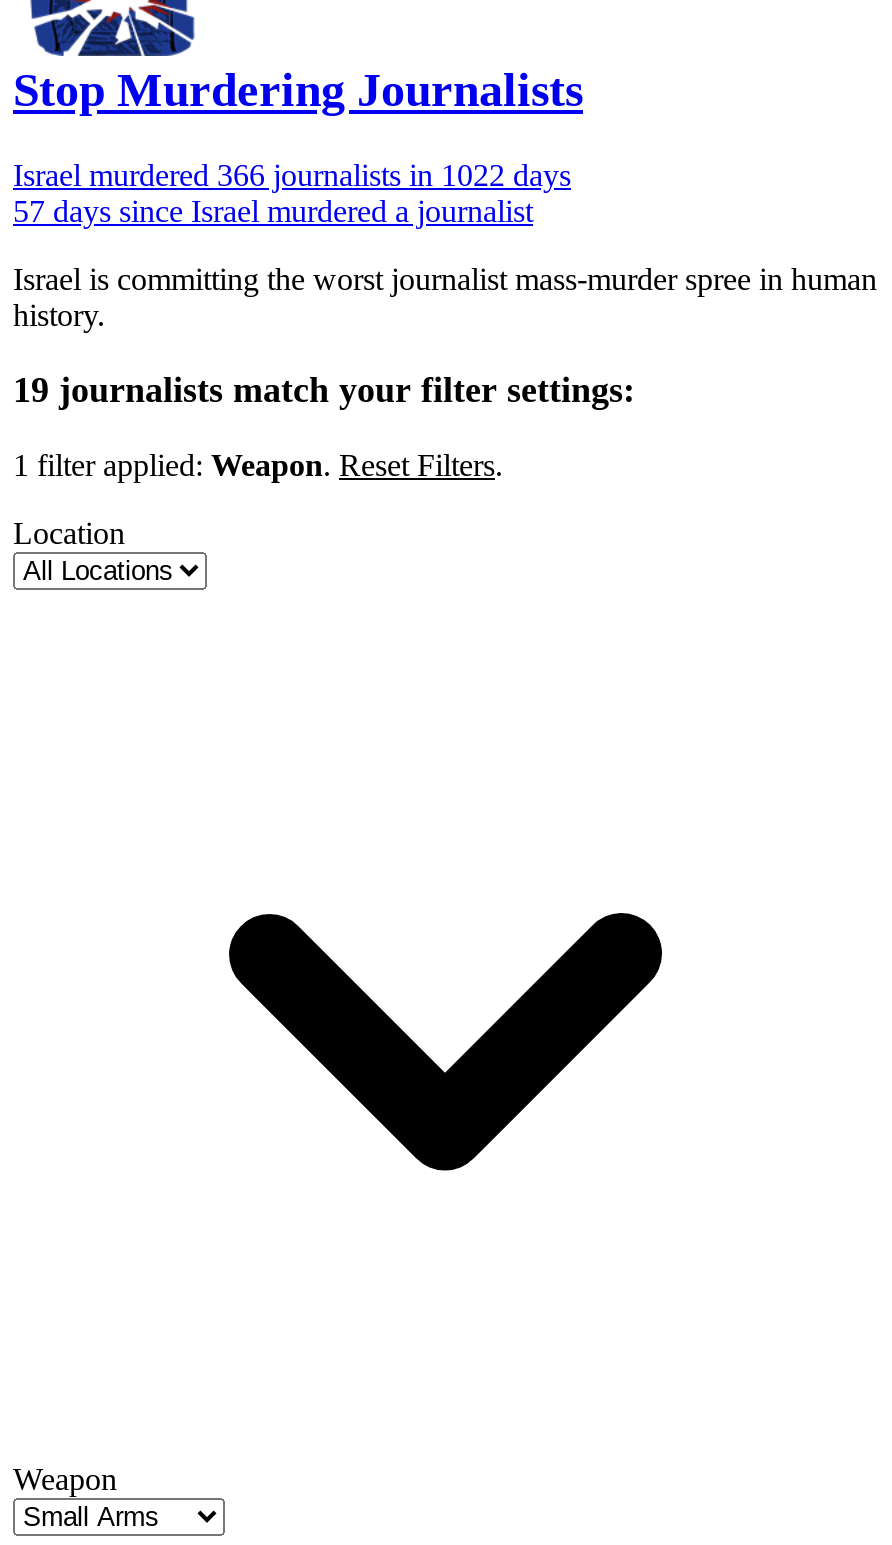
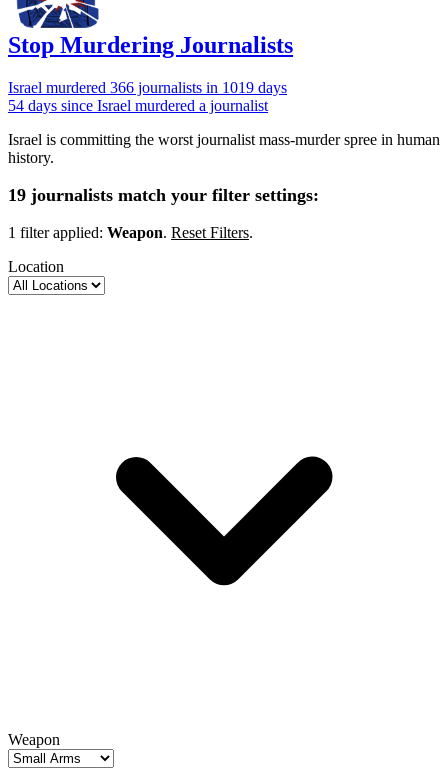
[13,157,571,191] Israel murdered 366 journalists in 1022 days -> [8,79,287,96] Israel murdered 366 journalists in 1019 days
[13,193,533,227] 57 days since Israel murdered a journalist -> [8,97,268,114] 54 days since Israel murdered a journalist

